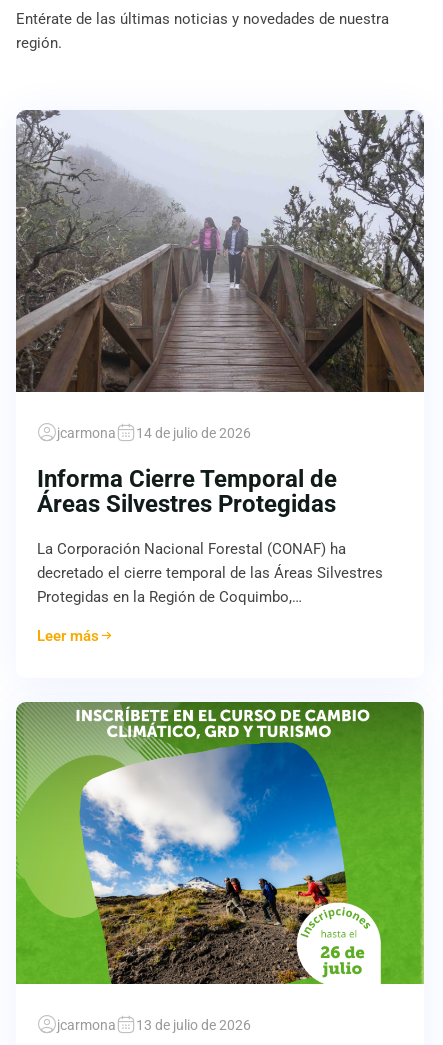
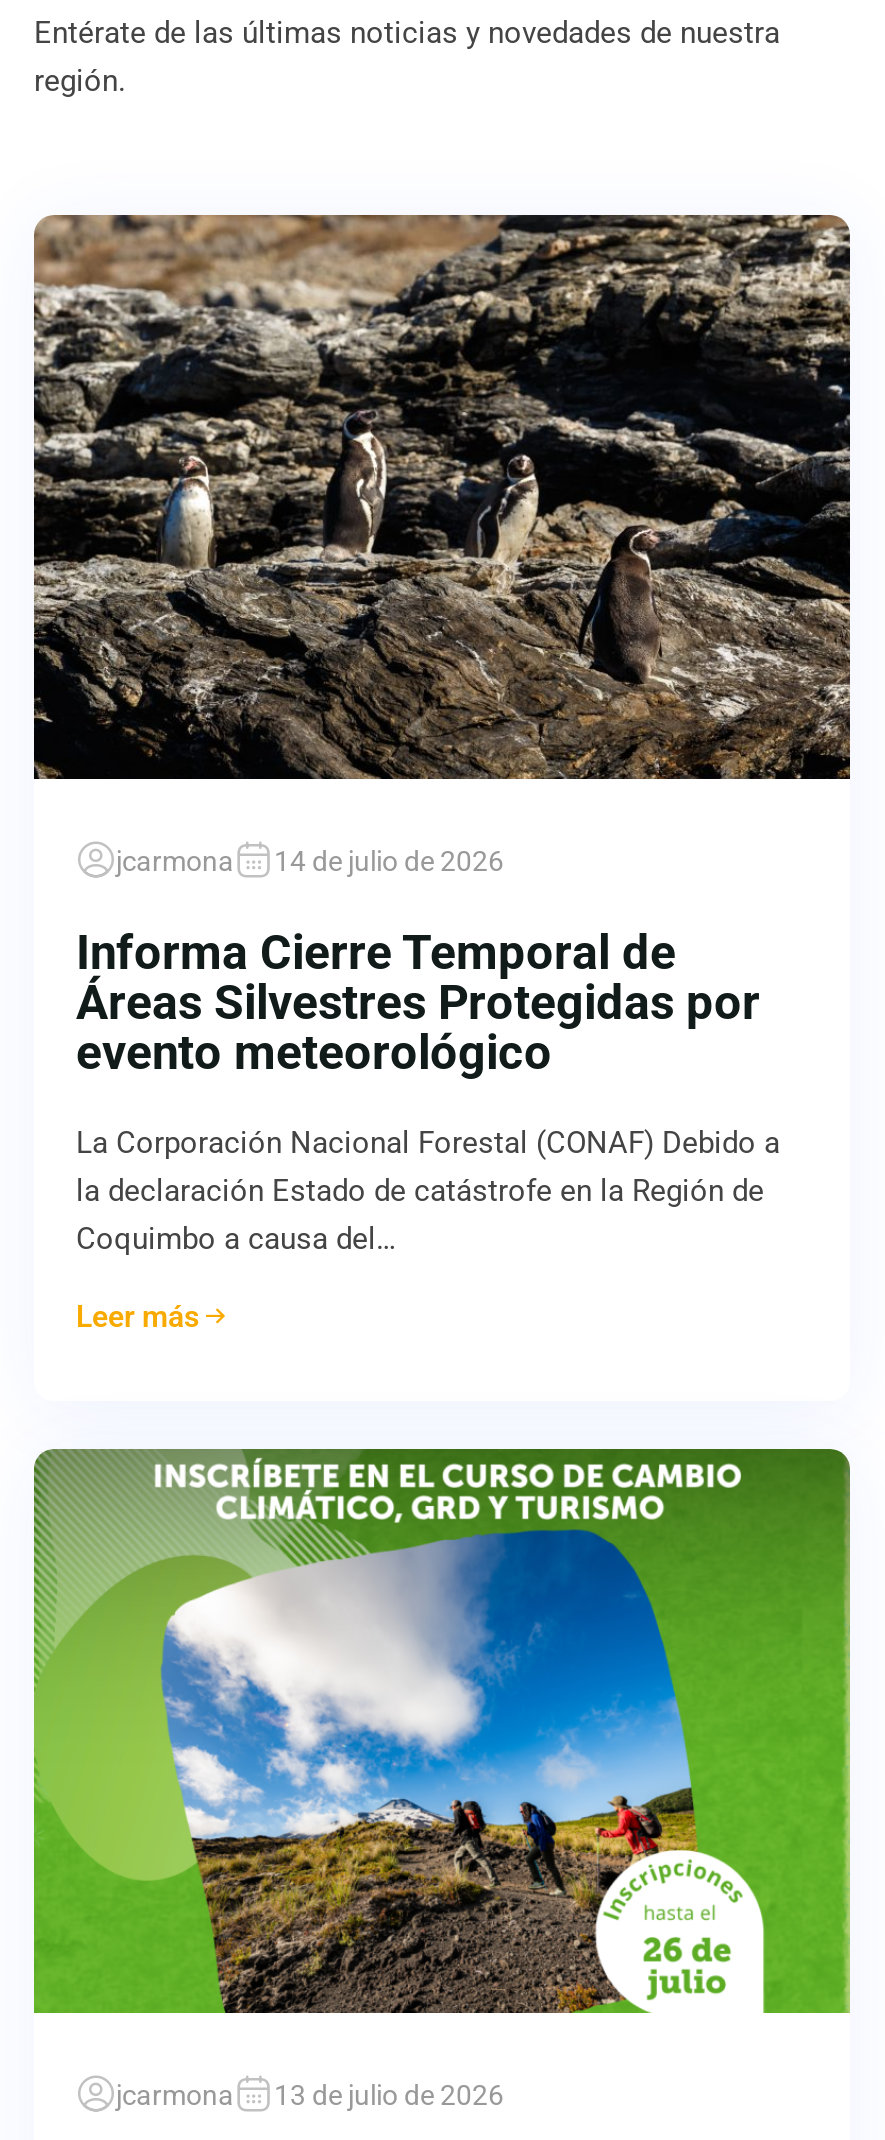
[15,110,424,393] [image] -> [32,213,852,779] [image]
[37,490,336,518] Áreas Silvestres Protegidas -> [76,974,760,1080] Áreas Silvestres Protegidas por | evento meteorológico
[37,540,383,606] La Corporación Nacional Forestal (CONAF) ha | decretado el cierre temporal de las Áreas Silvestres | Protegidas en la Región de Coquimbo,… -> [76,1124,780,1256] La Corporación Nacional Forestal (CONAF) Debido a | la declaración Estado de catástrofe en la Región de | Coquimbo a causa del…

